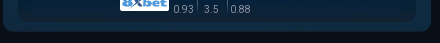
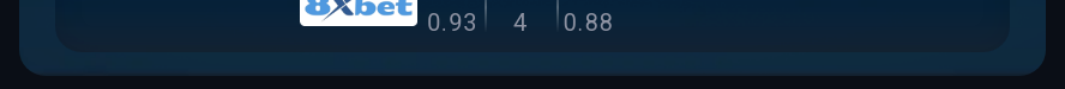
[173,3,251,14] 0.93 3.5 0.88 -> [427,8,614,34] 0.93 4 0.88

